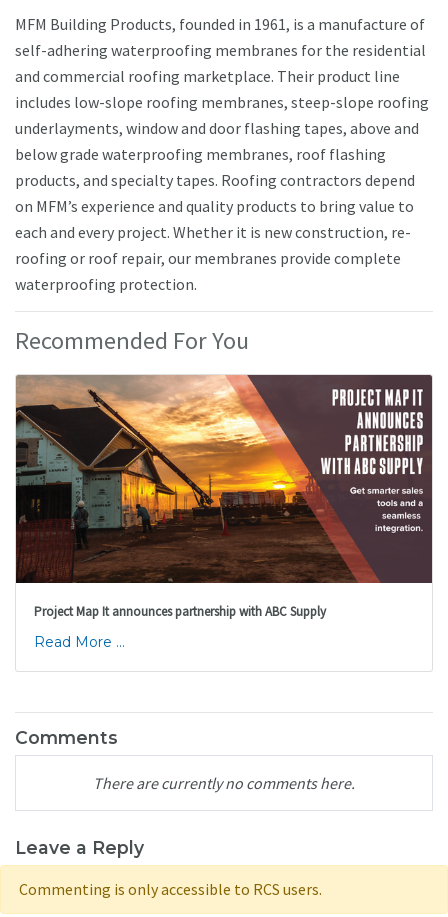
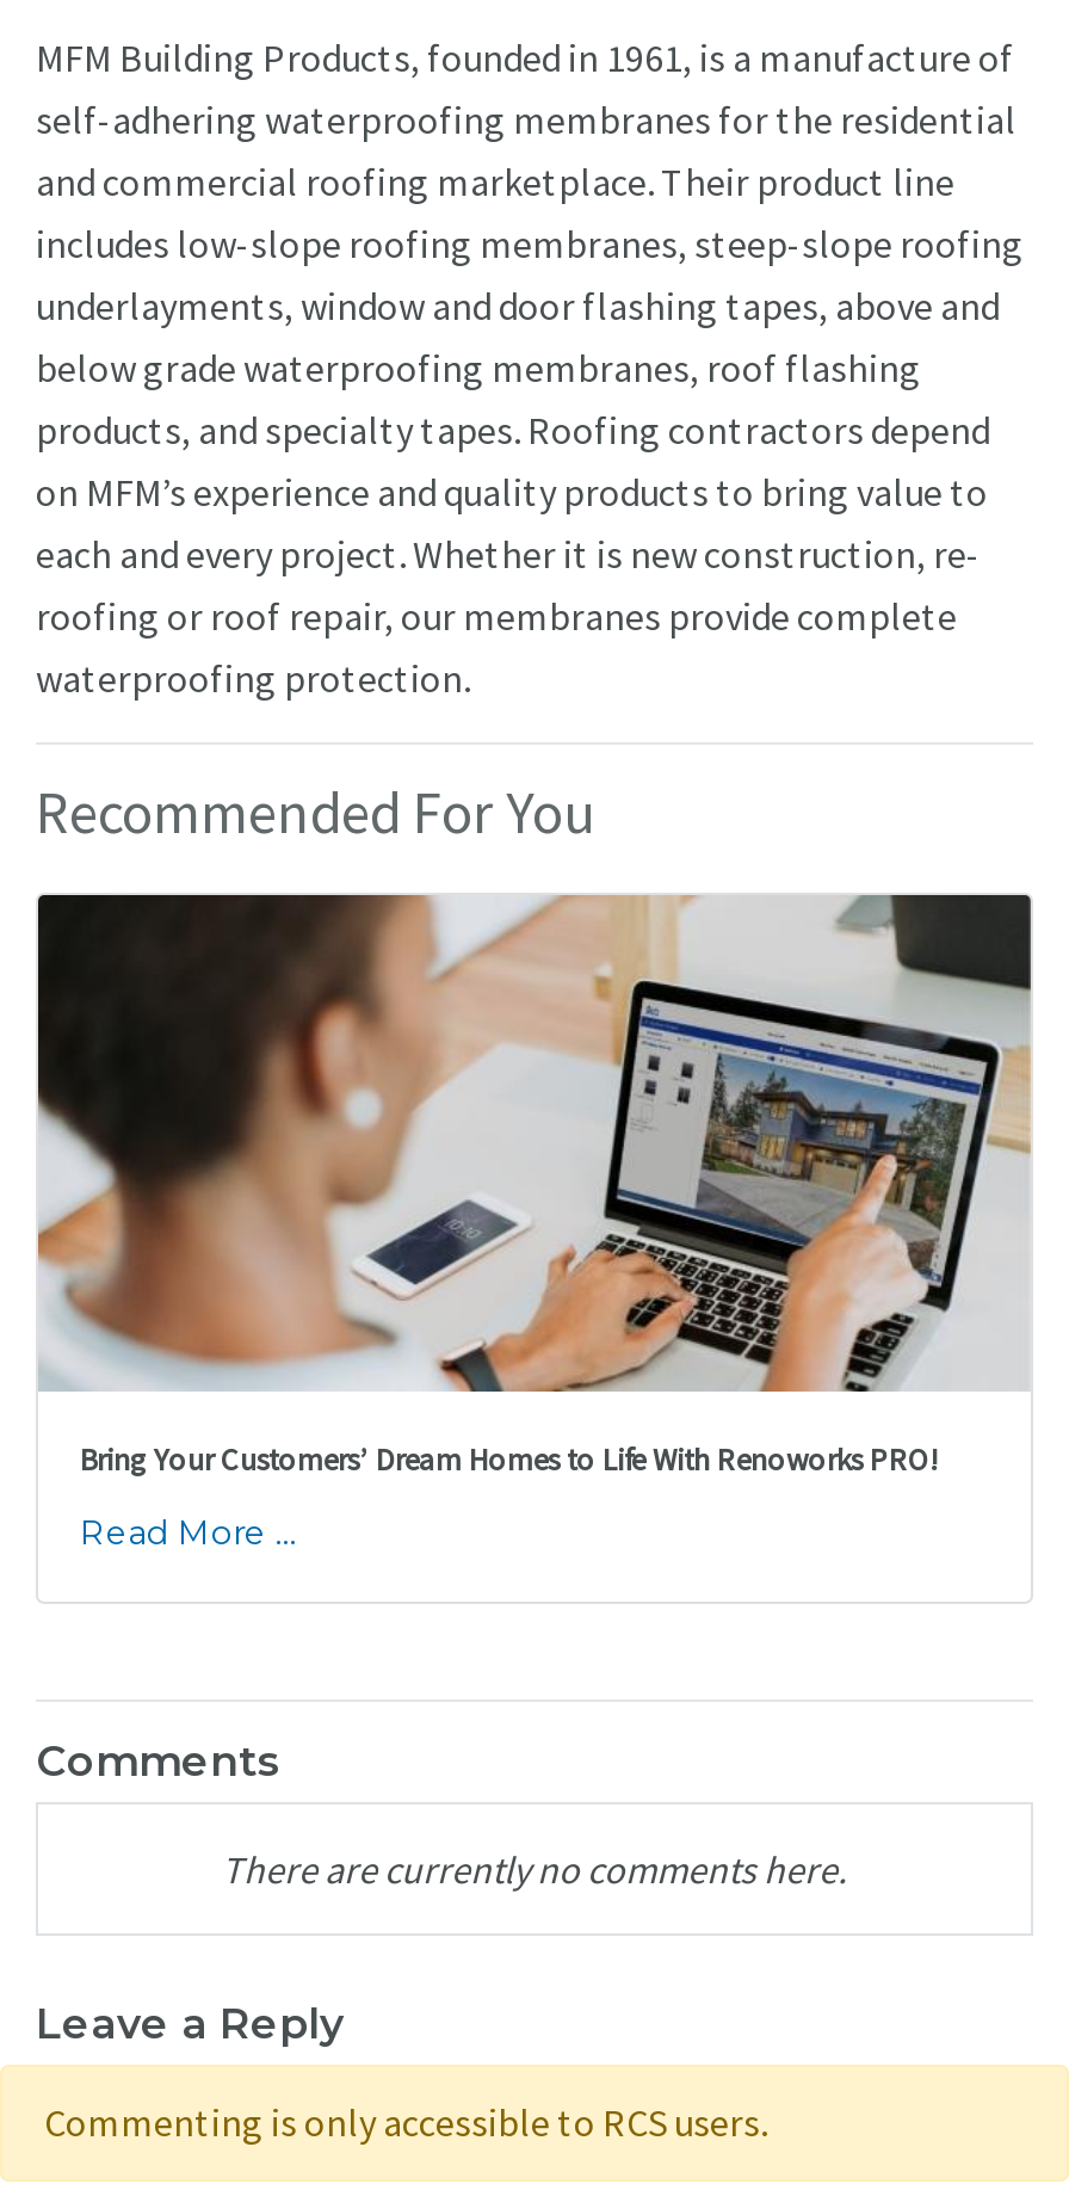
[15,374,433,620] [image] | Project Map It announces partnership with ABC Supply -> [36,893,1033,1480] [image] | Bring Your Customers’ Dream Homes to Life With Renoworks PRO!

